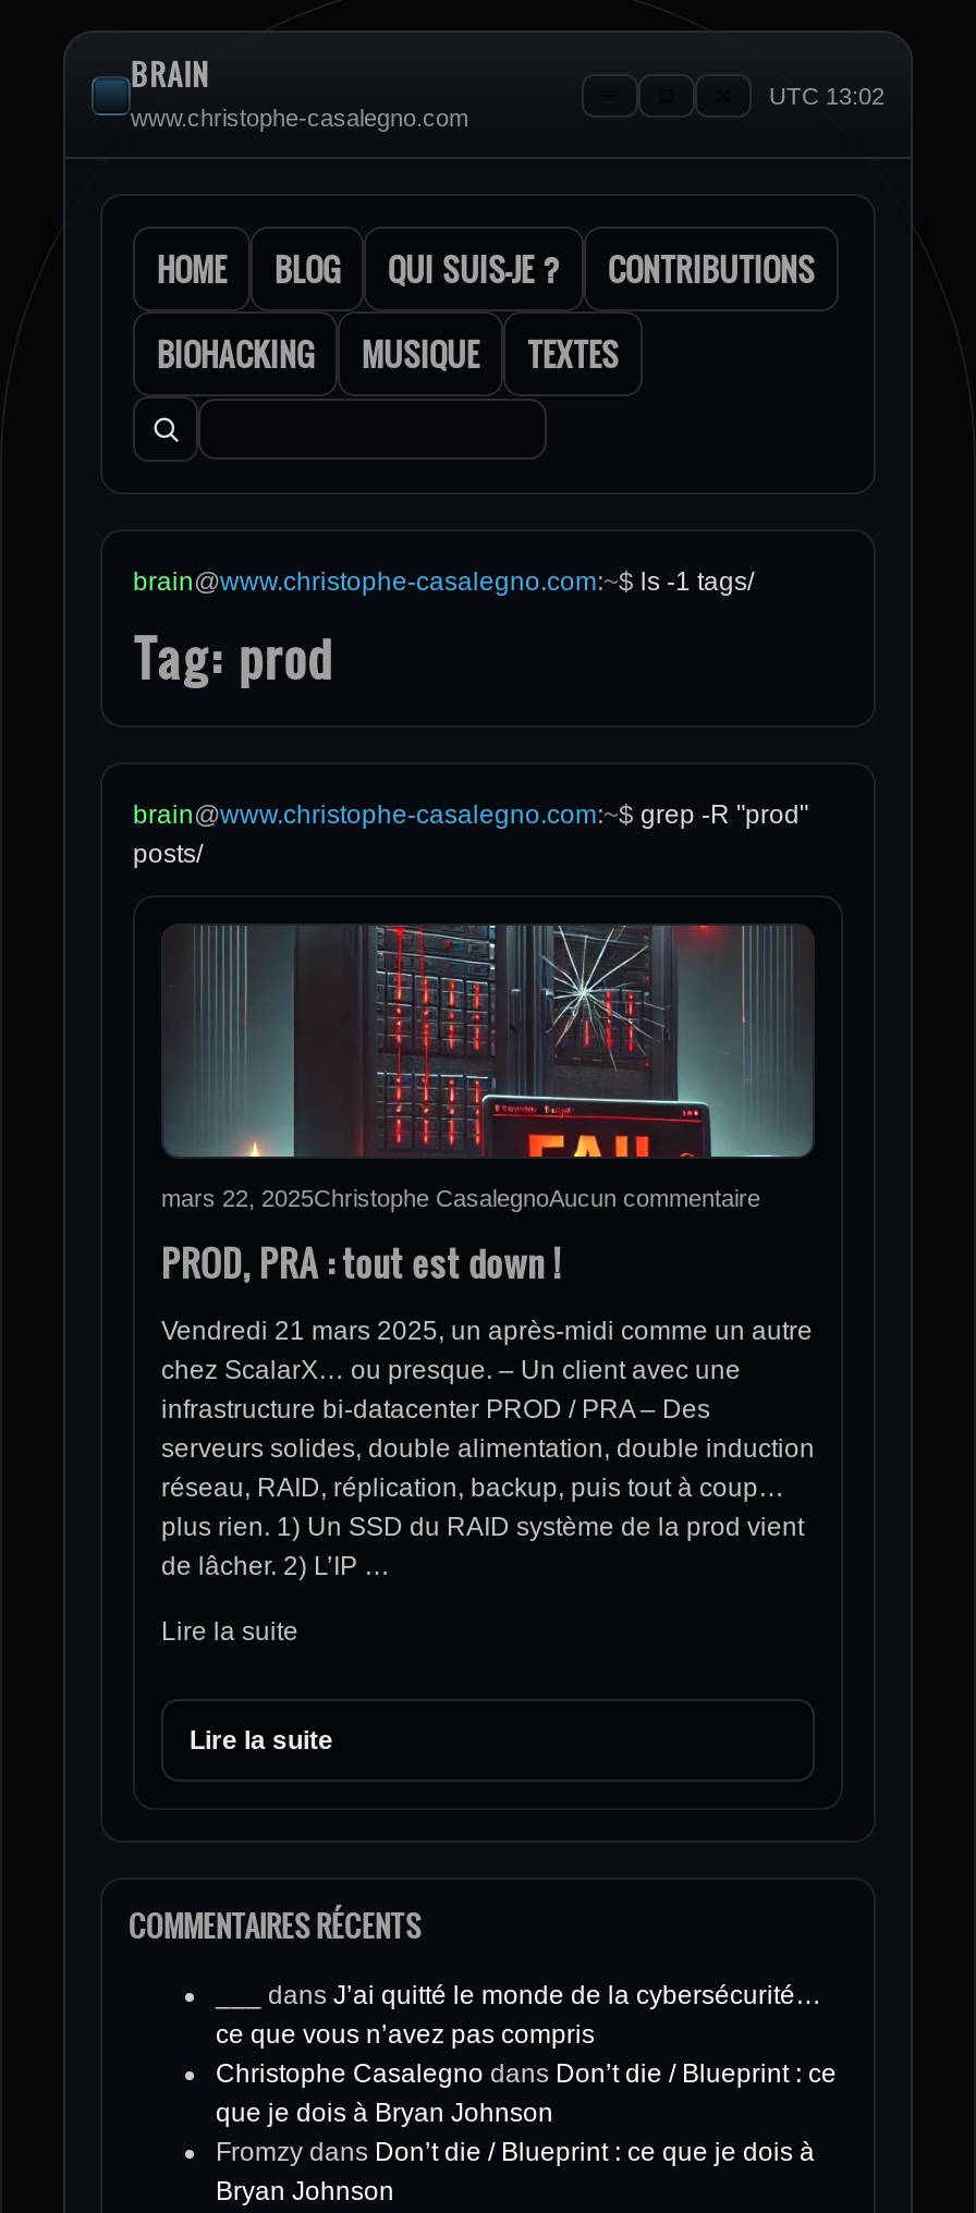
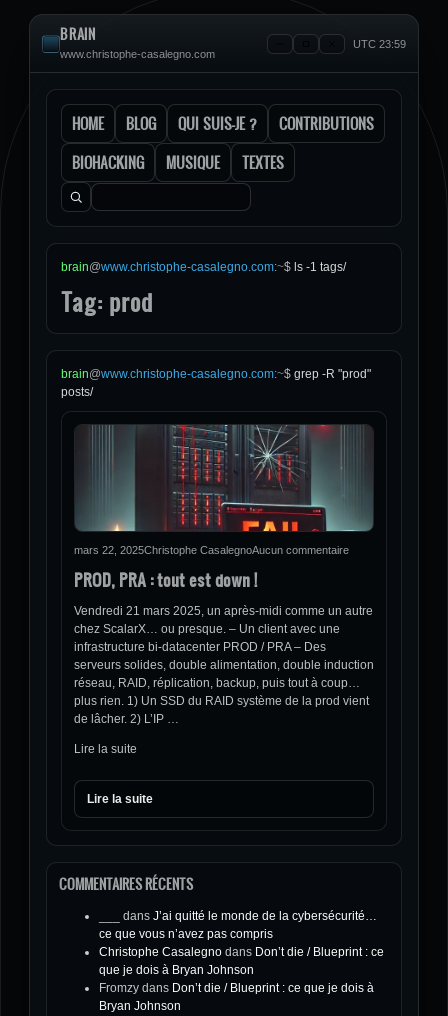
[769,82,884,108] UTC 13:02 -> [353,37,406,49] UTC 23:59

